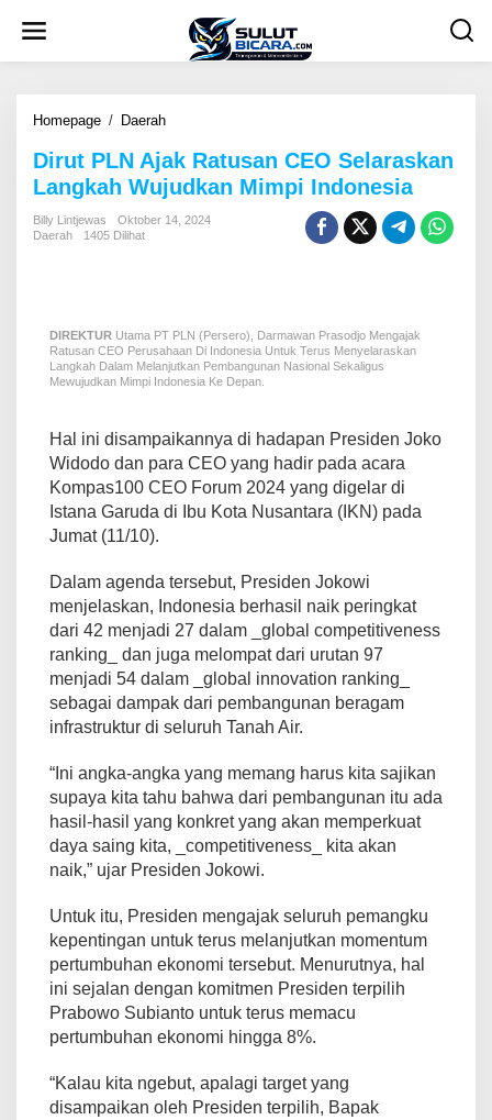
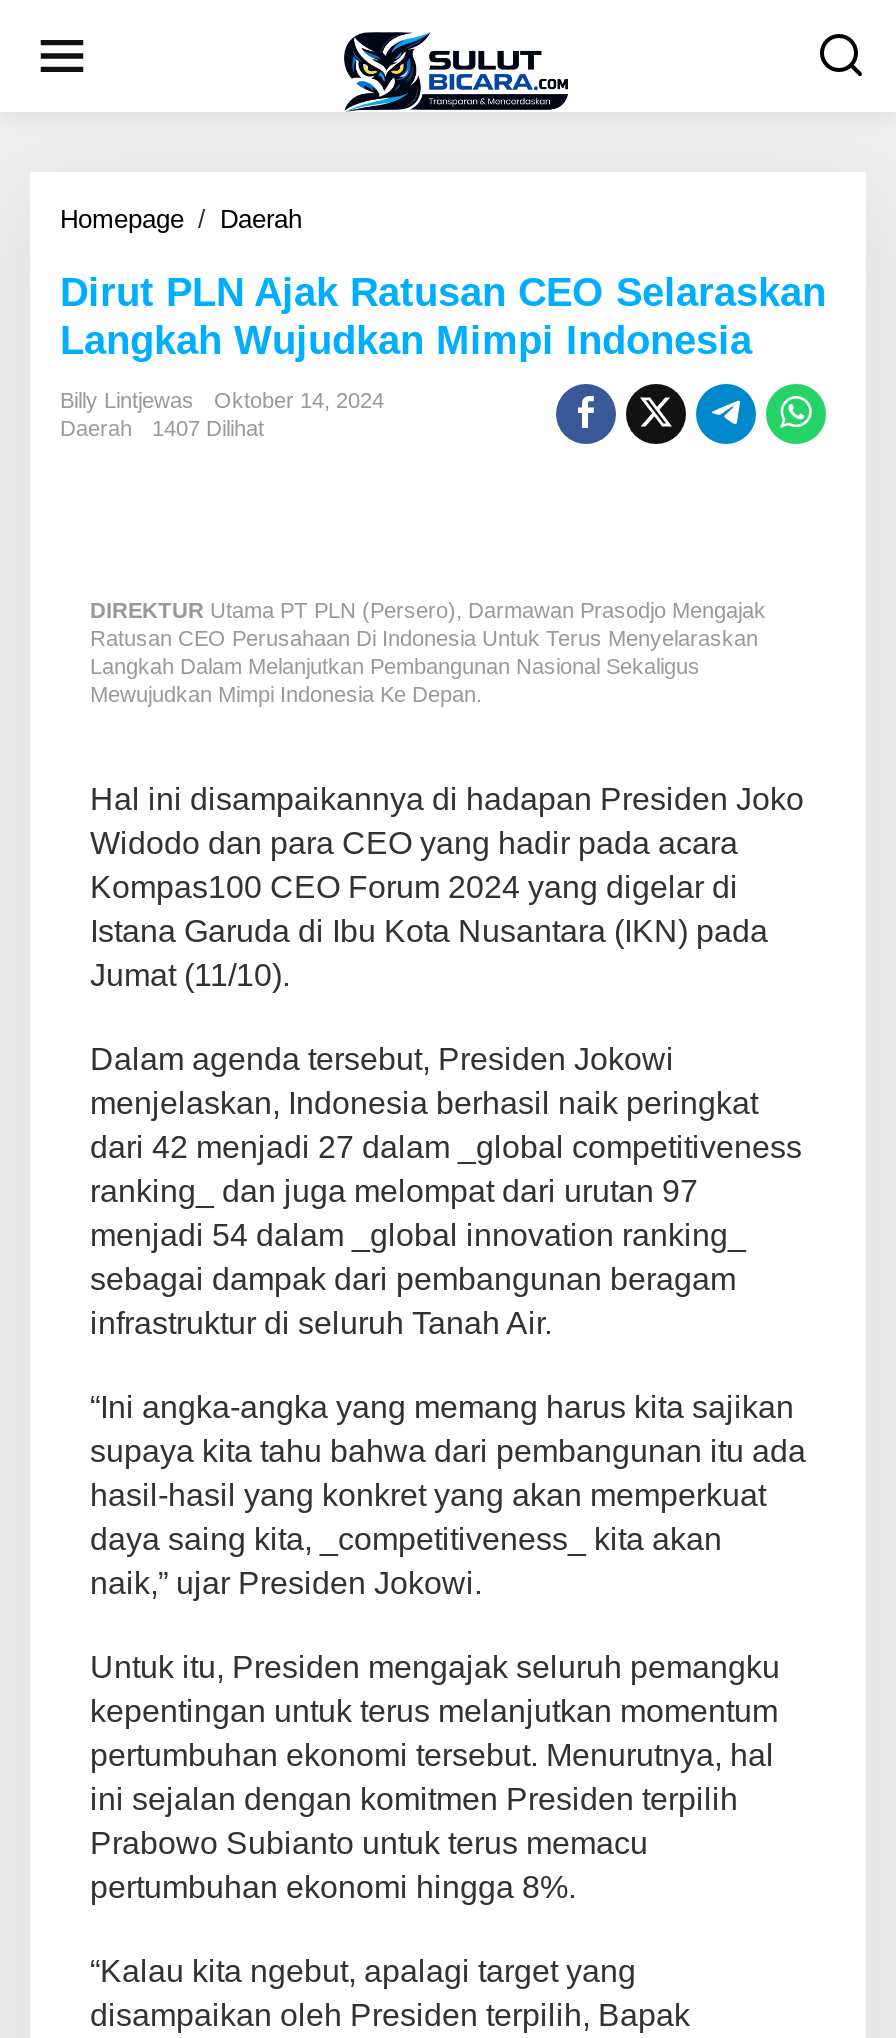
[83,229,145,242] 1405 Dilihat -> [152,416,264,440] 1407 Dilihat

